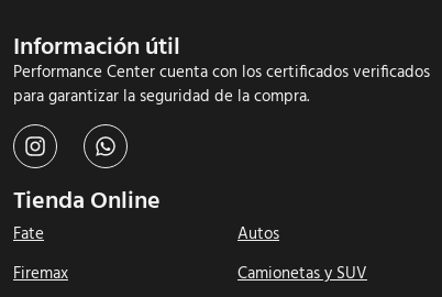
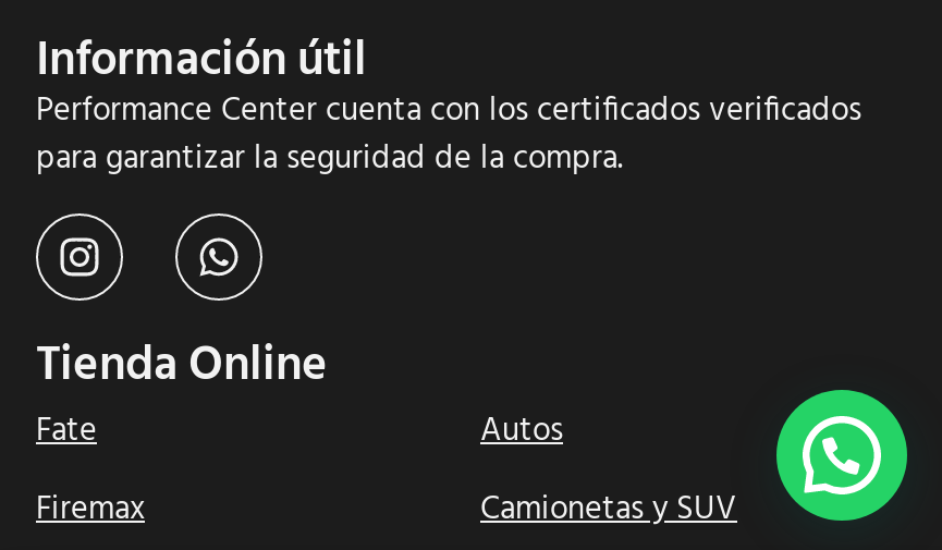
none -> [774,387,909,524] [image]

